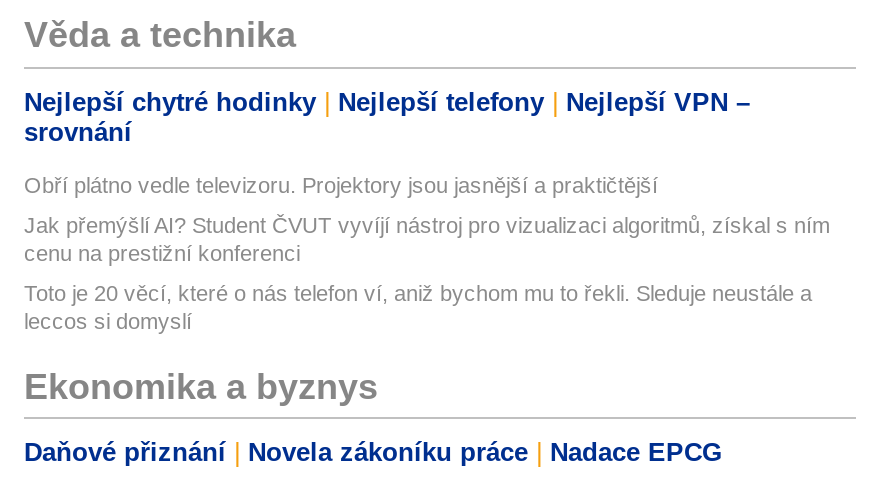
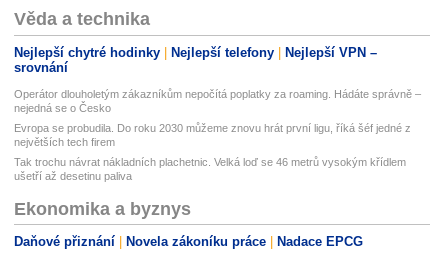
[24,173,658,197] Obří plátno vedle televizoru. Projektory jsou jasnější a praktičtější -> [14,88,421,114] Operátor dlouholetým zákazníkům nepočítá poplatky za roaming. Hádáte správně – | nejedná se o Česko
[24,213,830,265] Jak přemýšlí AI? Student ČVUT vyvíjí nástroj pro vizualizaci algoritmů, získal s ním | cenu na prestižní konferenci -> [14,122,411,148] Evropa se probudila. Do roku 2030 můžeme znovu hrát první ligu, říká šéf jedné z | největších tech firem
[24,281,812,333] Toto je 20 věcí, které o nás telefon ví, aniž bychom mu to řekli. Sleduje neustále a | leccos si domyslí -> [14,156,406,182] Tak trochu návrat nákladních plachetnic. Velká loď se 46 metrů vysokým křídlem | ušetří až desetinu paliva

